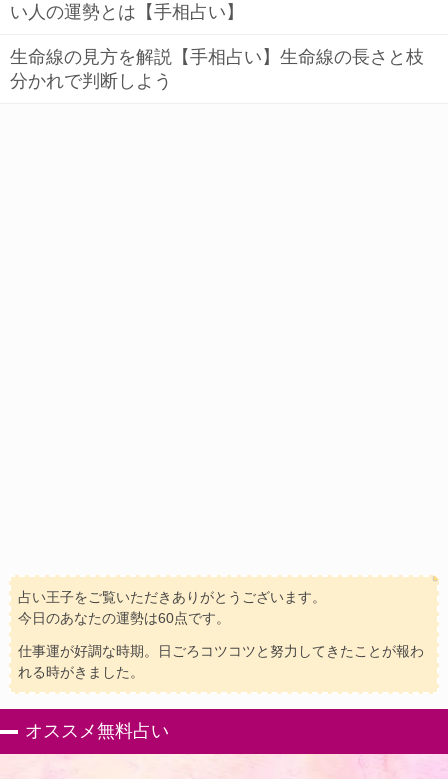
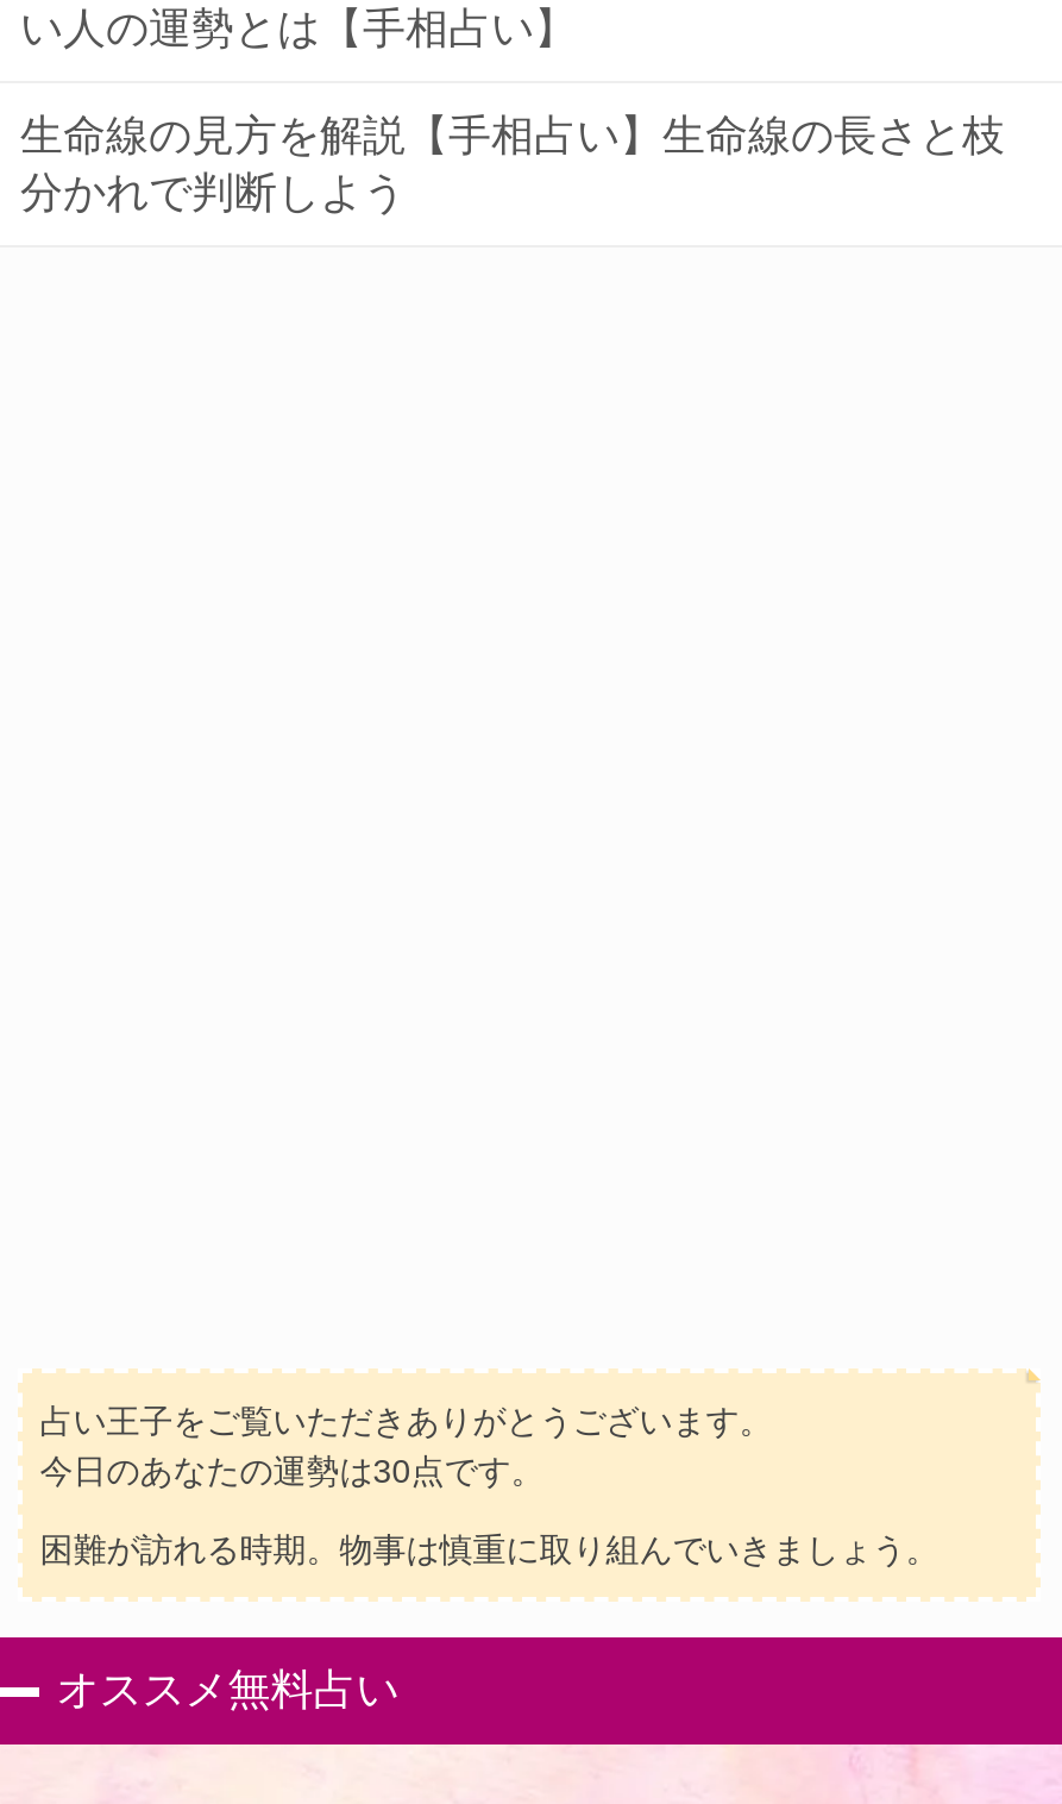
[18,610,230,626] 今日のあなたの運勢は60点です。 -> [40,1451,544,1489] 今日のあなたの運勢は30点です。
[18,643,424,680] 仕事運が好調な時期。日ごろコツコツと努力してきたことが報わ | れる時がきました。 -> [40,1530,939,1568] 困難が訪れる時期。物事は慎重に取り組んでいきましょう。

